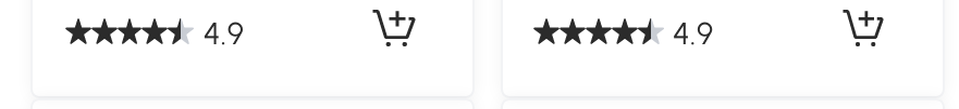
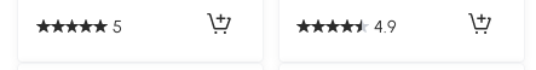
[203,14,244,53] 4.9 -> [113,16,123,38] 5

